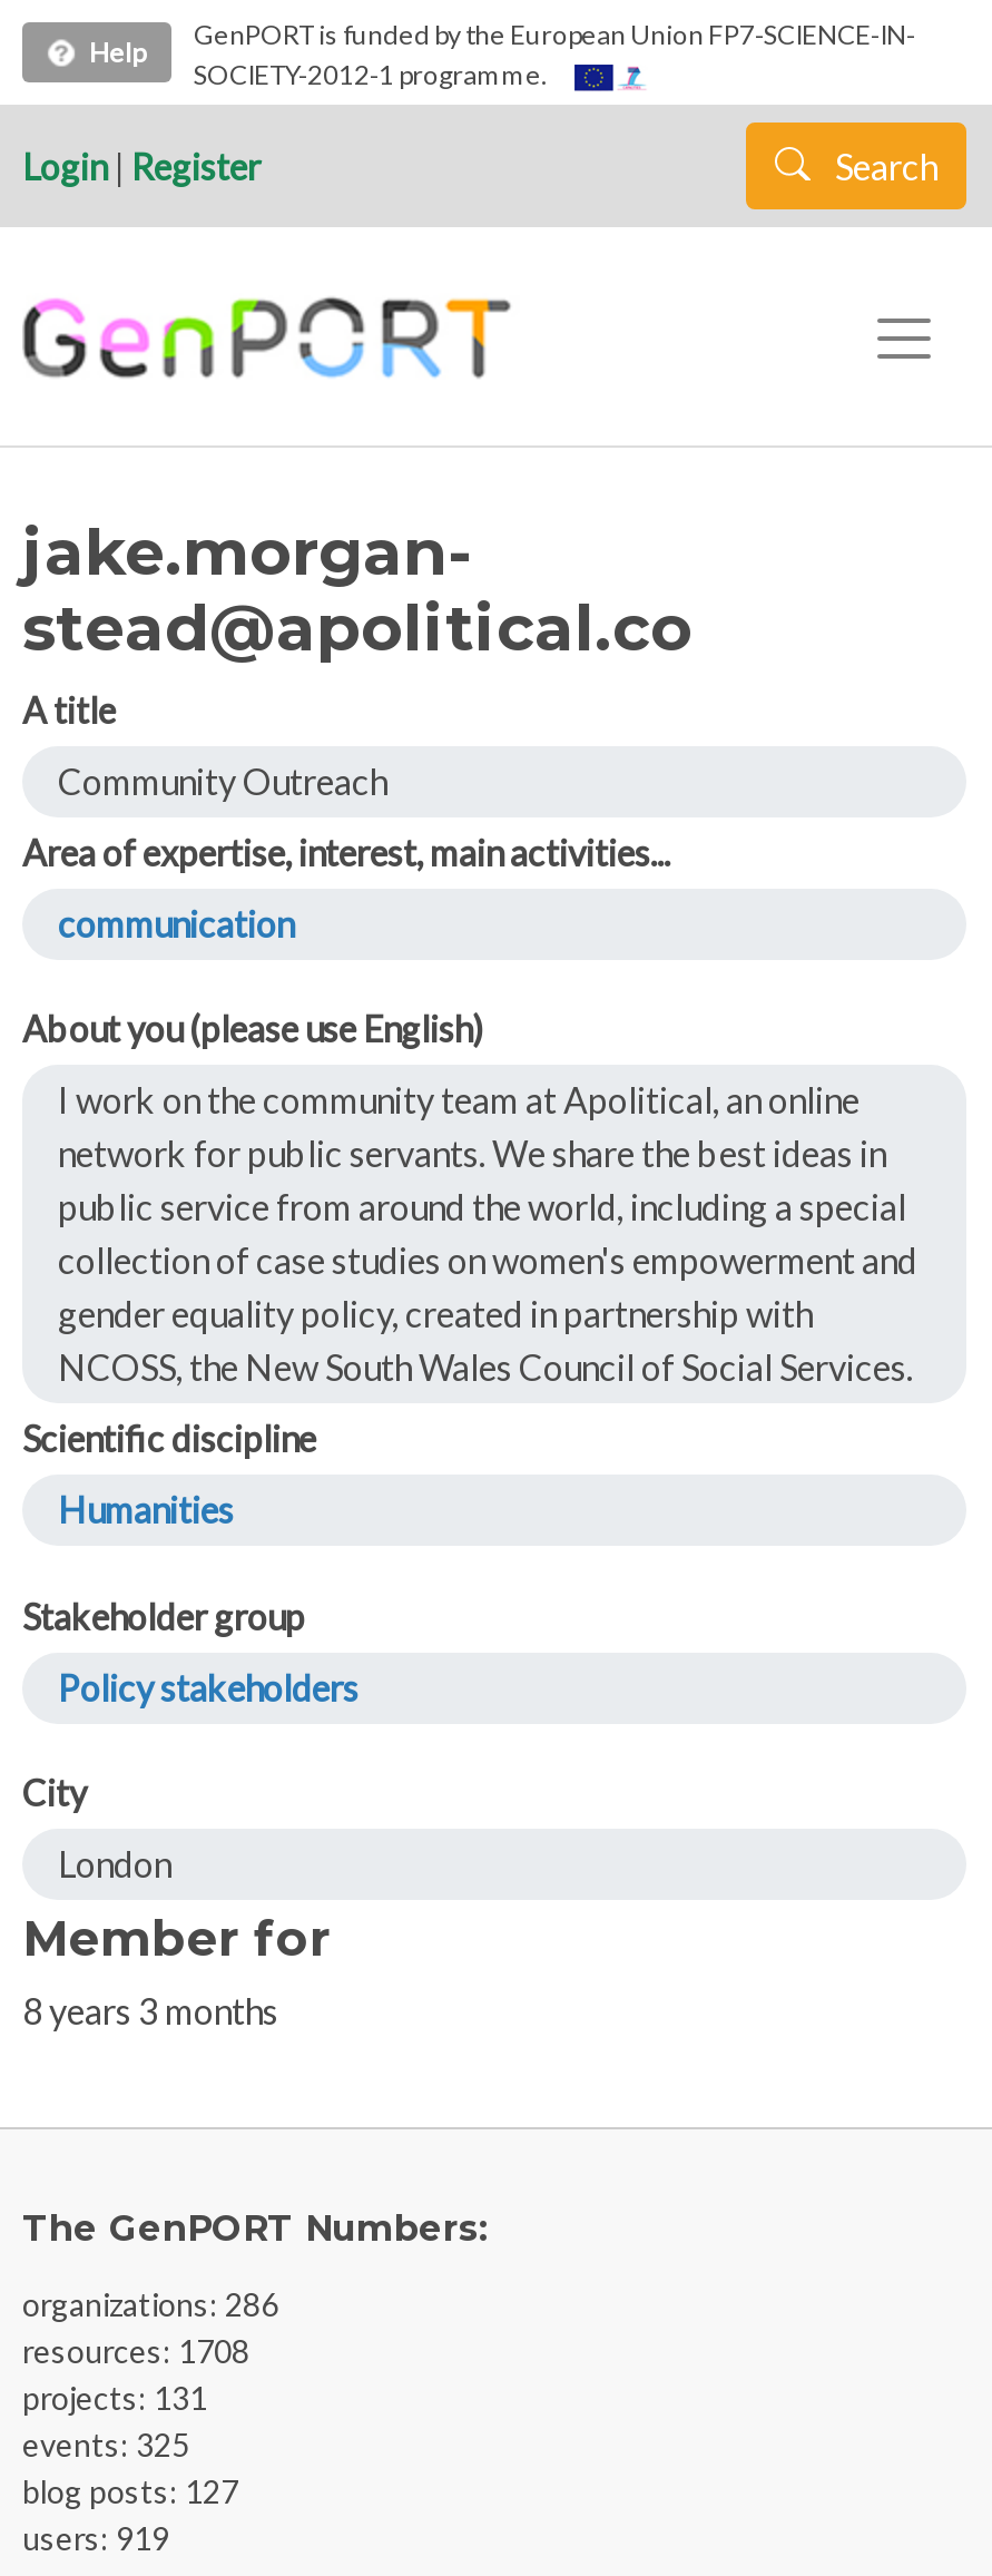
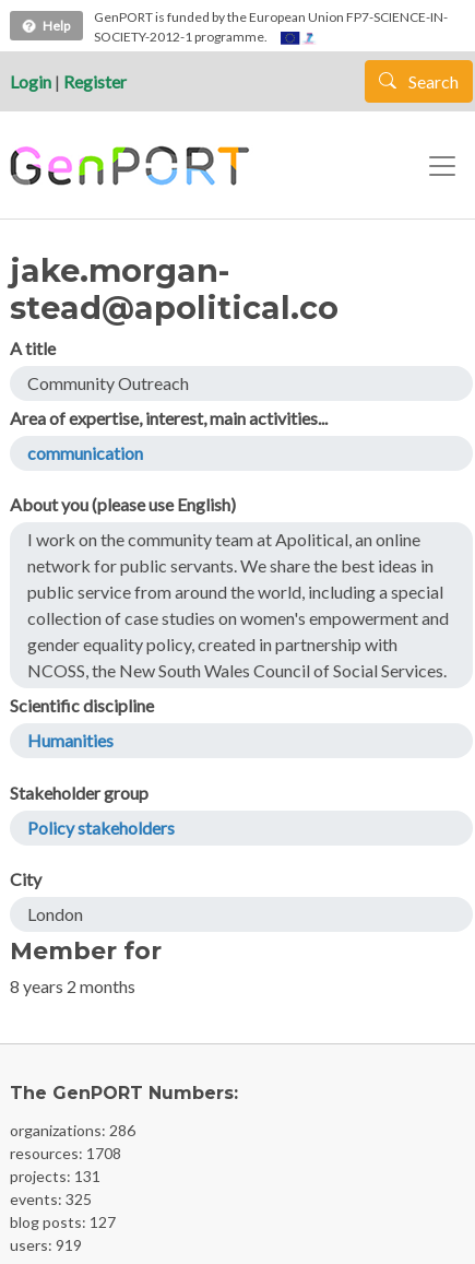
[22,1989,278,2031] 8 years 3 months -> [10,975,135,996] 8 years 2 months

